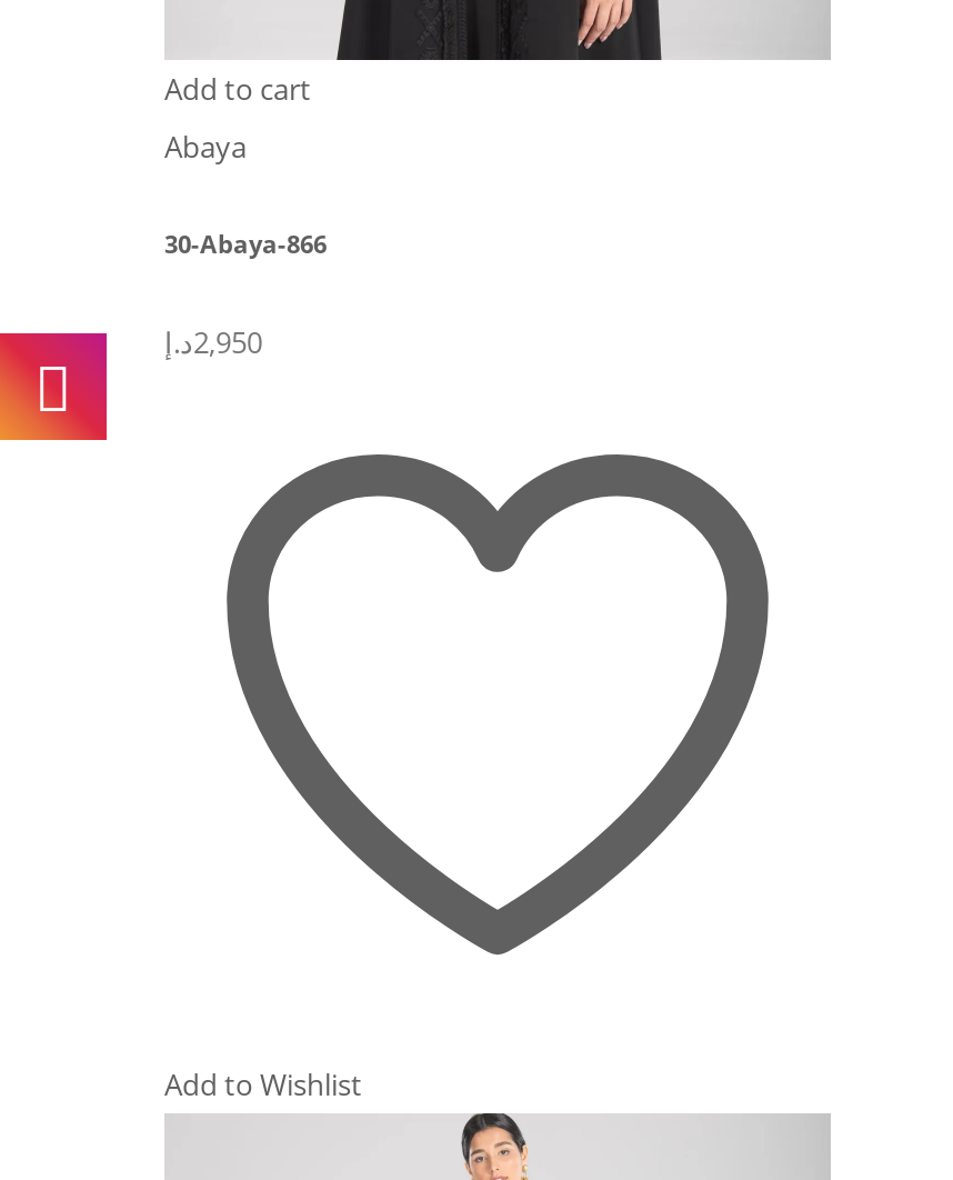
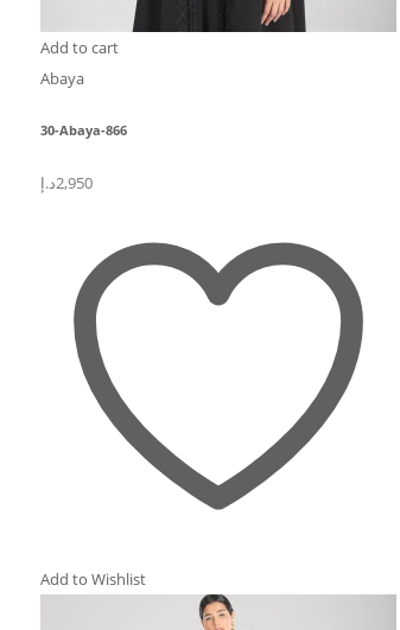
[7,331,109,442] [image] -> none

